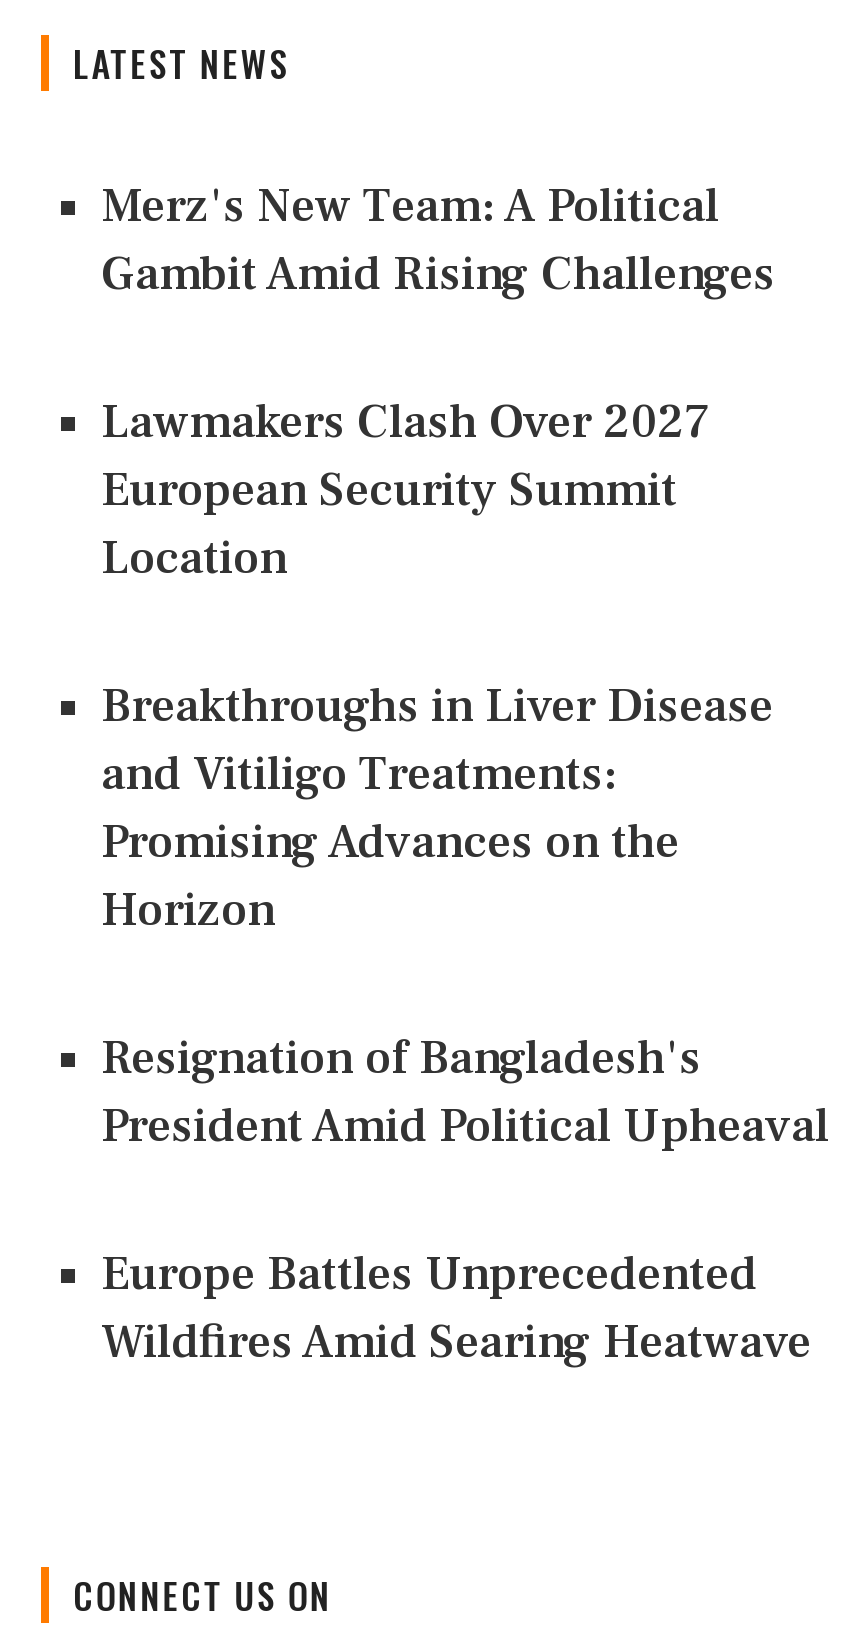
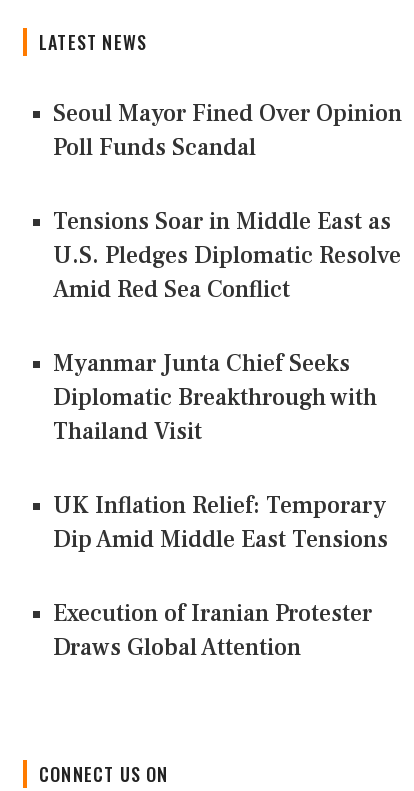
[101,175,775,305] Merz's New Team: A Political | Gambit Amid Rising Challenges -> [53,98,402,163] Seoul Mayor Fined Over Opinion | Poll Funds Scandal
[101,391,711,589] Lawmakers Clash Over 2027 | European Security Summit | Location -> [53,206,401,305] Tensions Soar in Middle East as | U.S. Pledges Diplomatic Resolve | Amid Red Sea Conflict
[101,675,773,941] Breakthroughs in Liver Disease | and Vitiligo Treatments: | Promising Advances on the | Horizon -> [53,348,377,447] Myanmar Junta Chief Seeks | Diplomatic Breakthrough with | Thailand Visit
[101,1027,829,1157] Resignation of Bangladesh's | President Amid Political Upheaval -> [53,490,388,555] UK Inflation Relief: Temporary | Dip Amid Middle East Tensions
[101,1243,811,1373] Europe Battles Unprecedented | Wildfires Amid Searing Heatwave -> [53,598,372,663] Execution of Iranian Protester | Draws Global Attention

